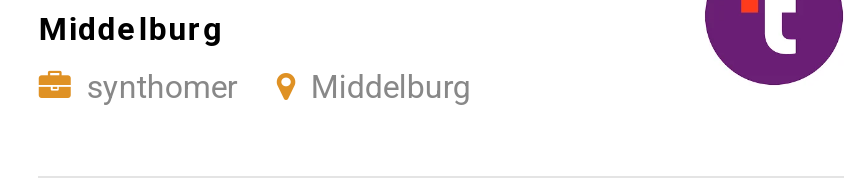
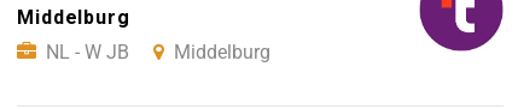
[87,69,237,107] synthomer -> [46,41,130,64] NL - W JB

